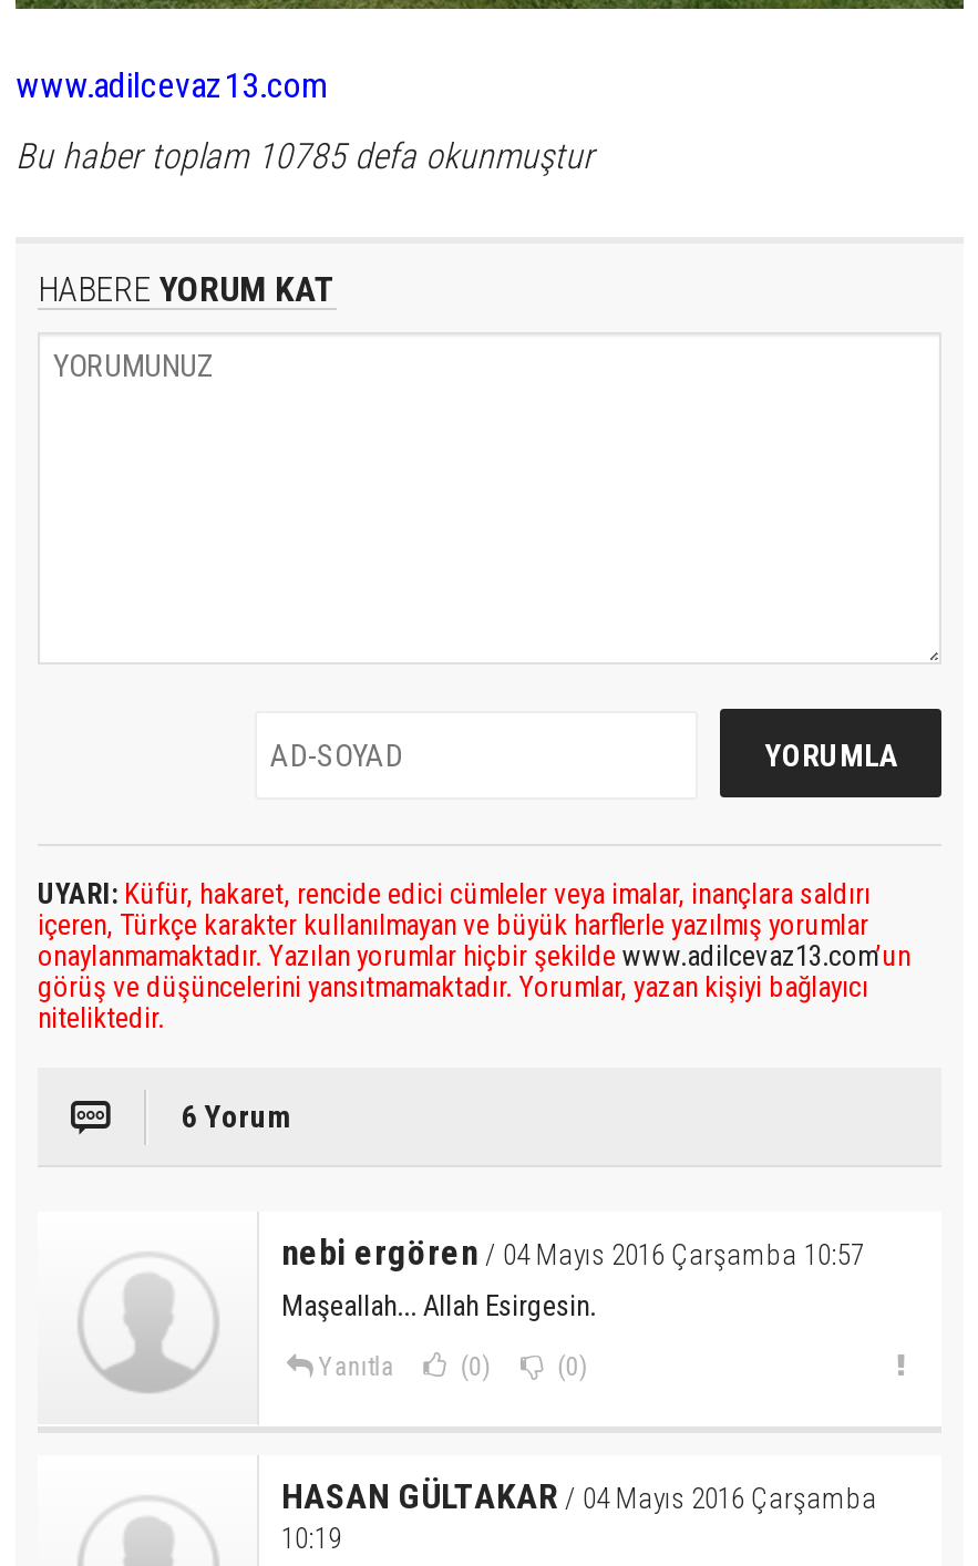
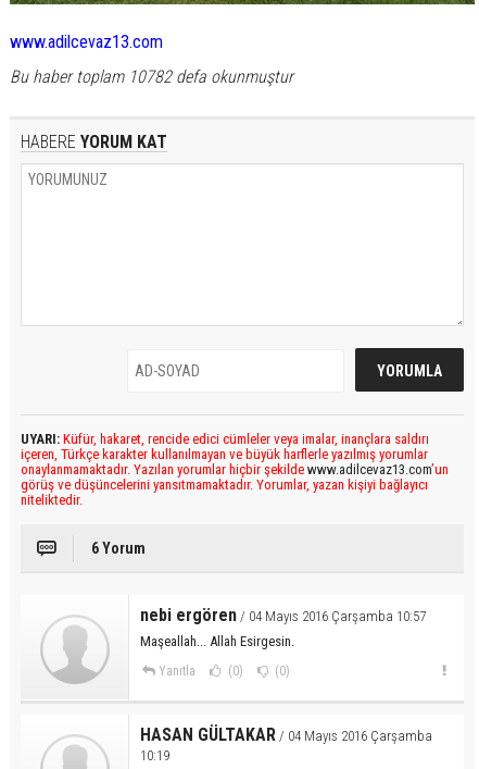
[16,135,594,177] Bu haber toplam 10785 defa okunmuştur -> [10,66,293,87] Bu haber toplam 10782 defa okunmuştur

